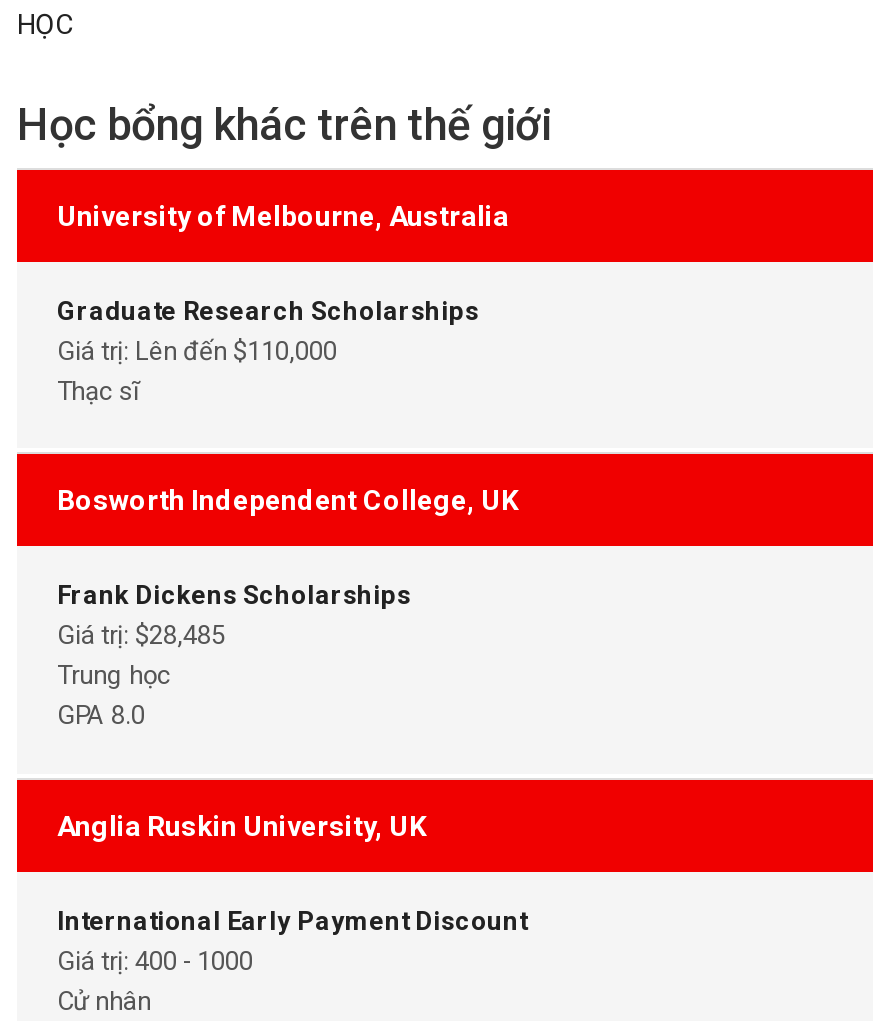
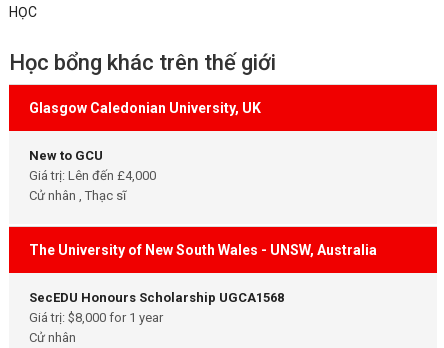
[57,199,527,975] University of Melbourne, Australia | Graduate Research Scholarships | Giá trị: Lên đến $110,000 | Thạc sĩ | Bosworth Independent College, UK | Frank Dickens Scholarships | Giá trị: $28,485 | Trung học | GPA 8.0 | Anglia Ruskin University, UK | International Early Payment Discount | Giá trị: 400 - 1000 -> [29,99,377,325] Glasgow Caledonian University, UK | New to GCU | Giá trị: Lên đến £4,000 | Cử nhân , Thạc sĩ | The University of New South Wales - UNSW, Australia | SecEDU Honours Scholarship UGCA1568 | Giá trị: $8,000 for 1 year

